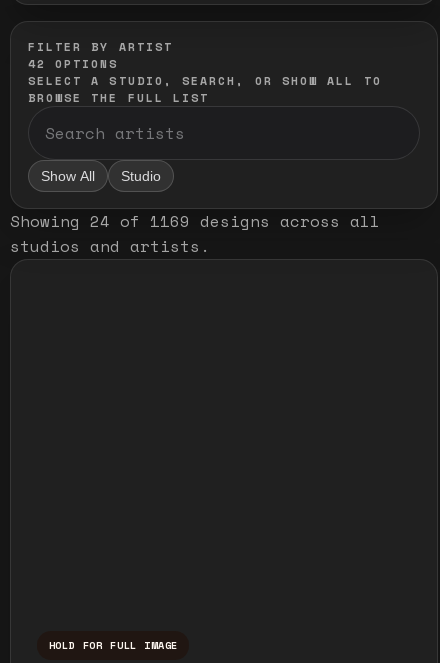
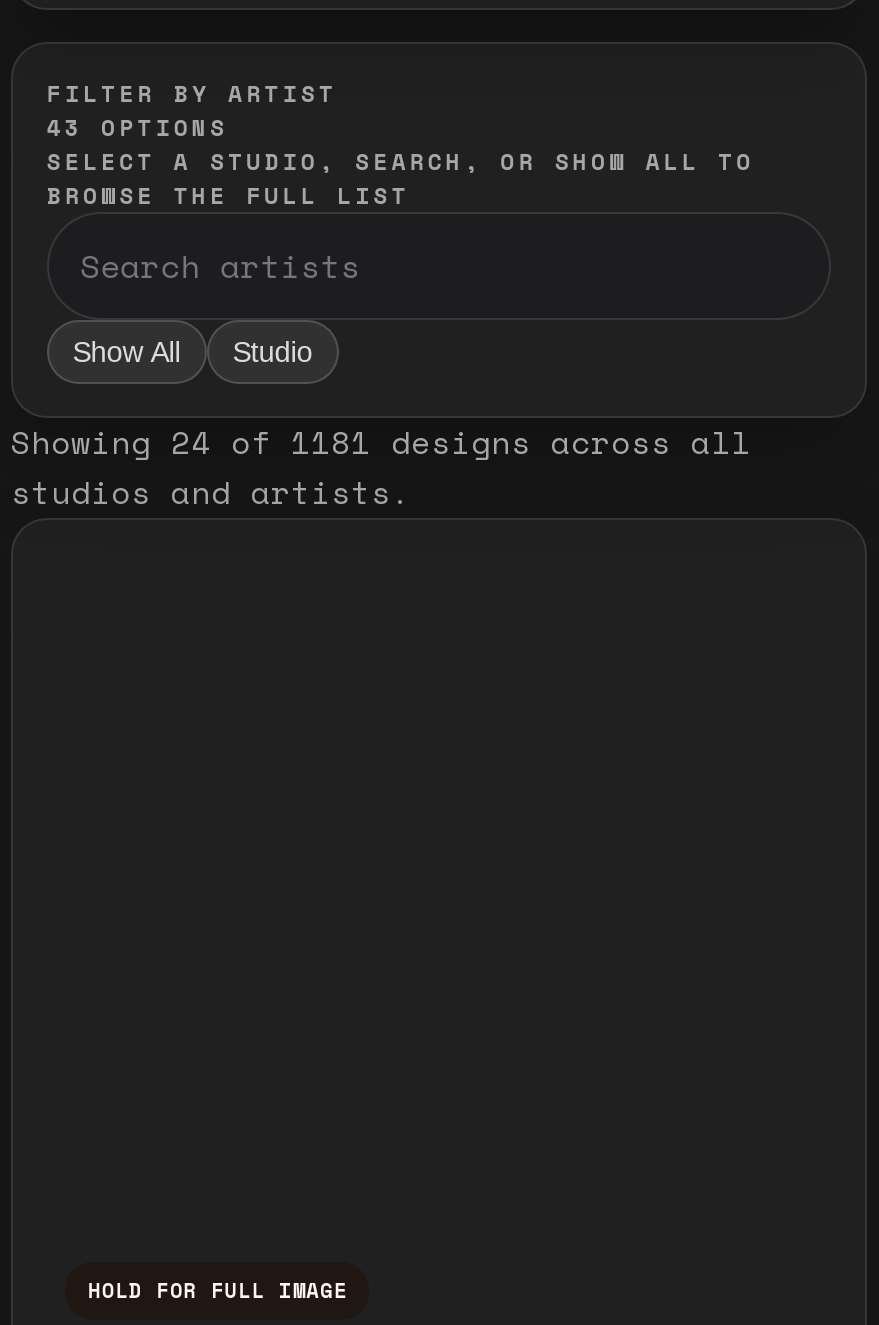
[28,55,118,72] 42 OPTIONS -> [47,111,228,145] 43 OPTIONS
[10,209,380,233] Showing 24 of 1169 designs across all -> [11,418,751,466] Showing 24 of 1181 designs across all

